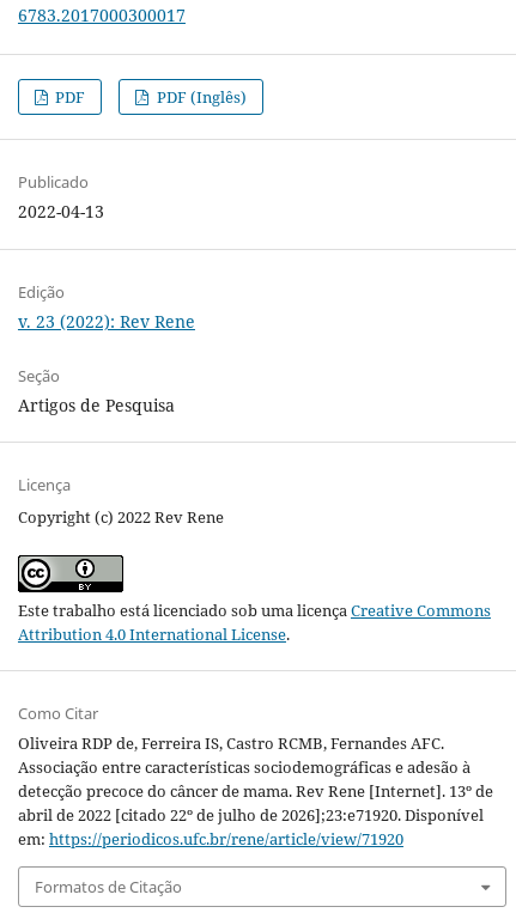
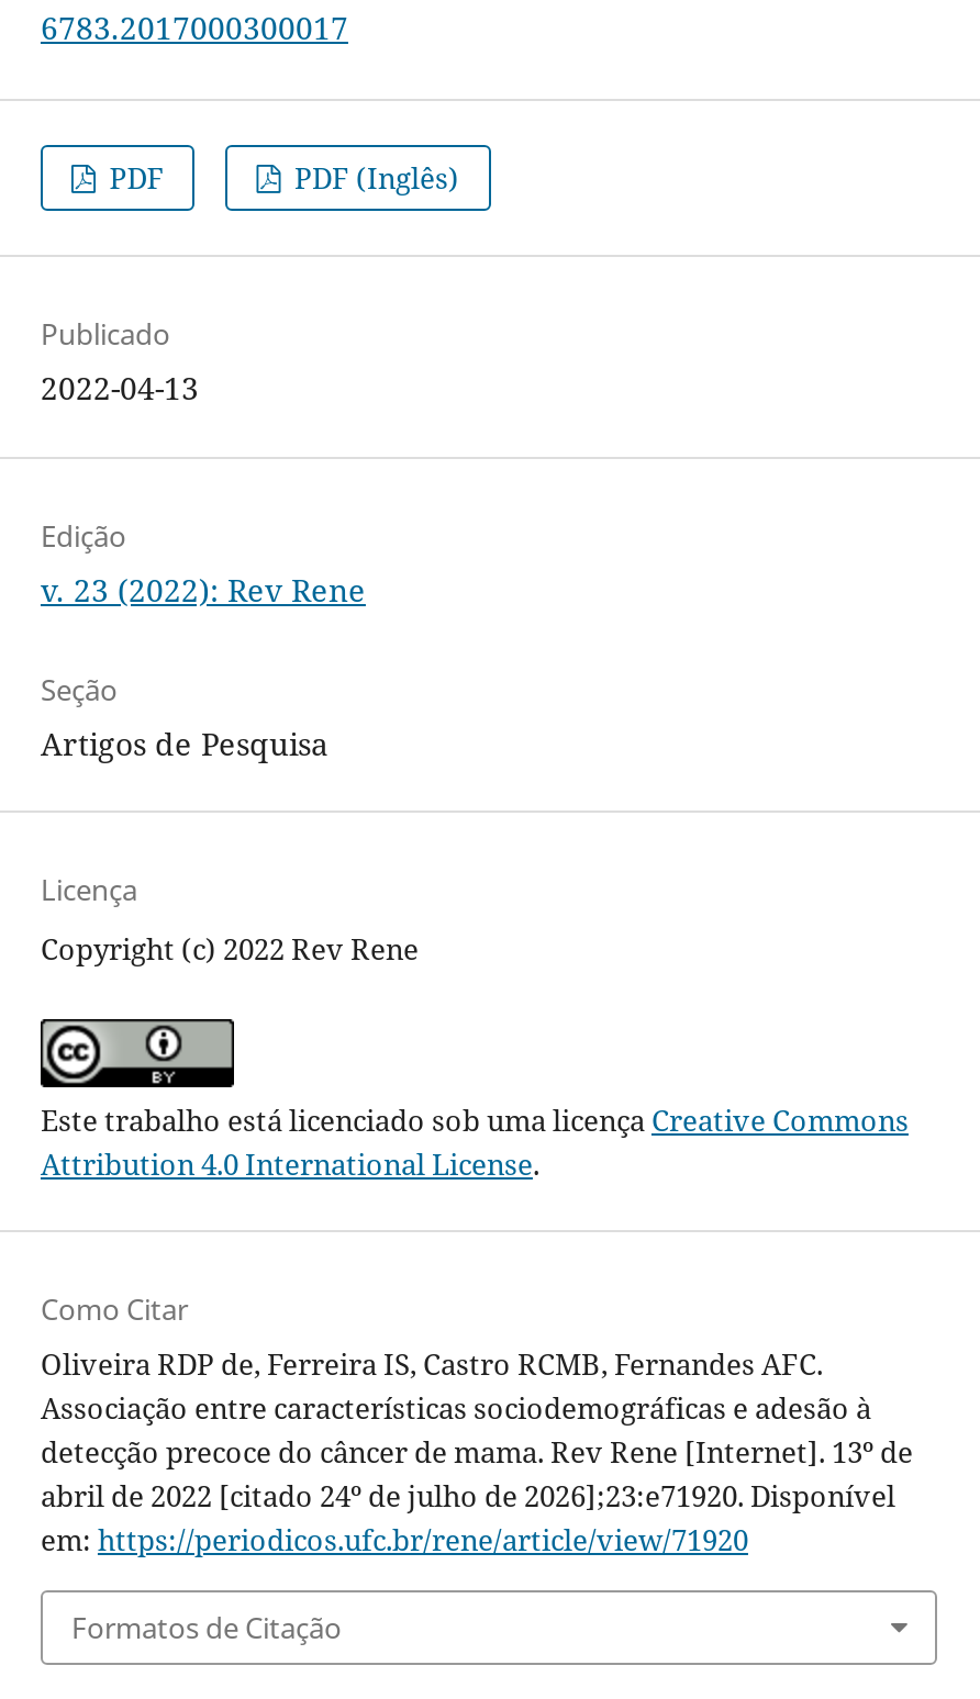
[18,804,484,825] abril de 2022 [citado 22º de julho de 2026];23:e71920. Disponível -> [41,1475,895,1515] abril de 2022 [citado 24º de julho de 2026];23:e71920. Disponível

